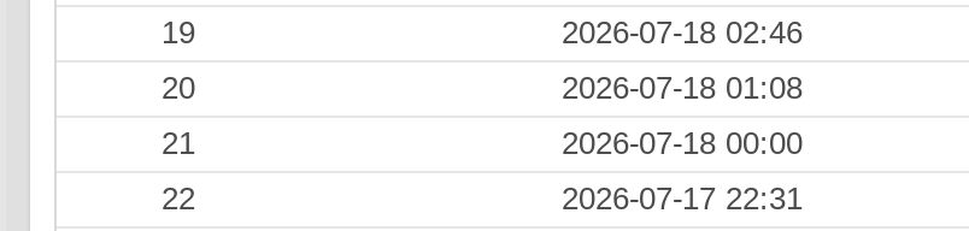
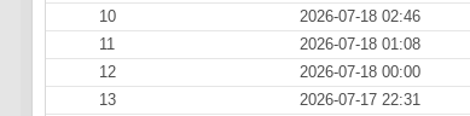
[161,14,195,51] 19 -> [98,7,115,25] 10
[161,70,195,106] 20 -> [99,35,115,53] 11
[161,125,195,161] 21 -> [98,63,115,81] 12
[161,180,195,217] 22 -> [98,91,115,109] 13

